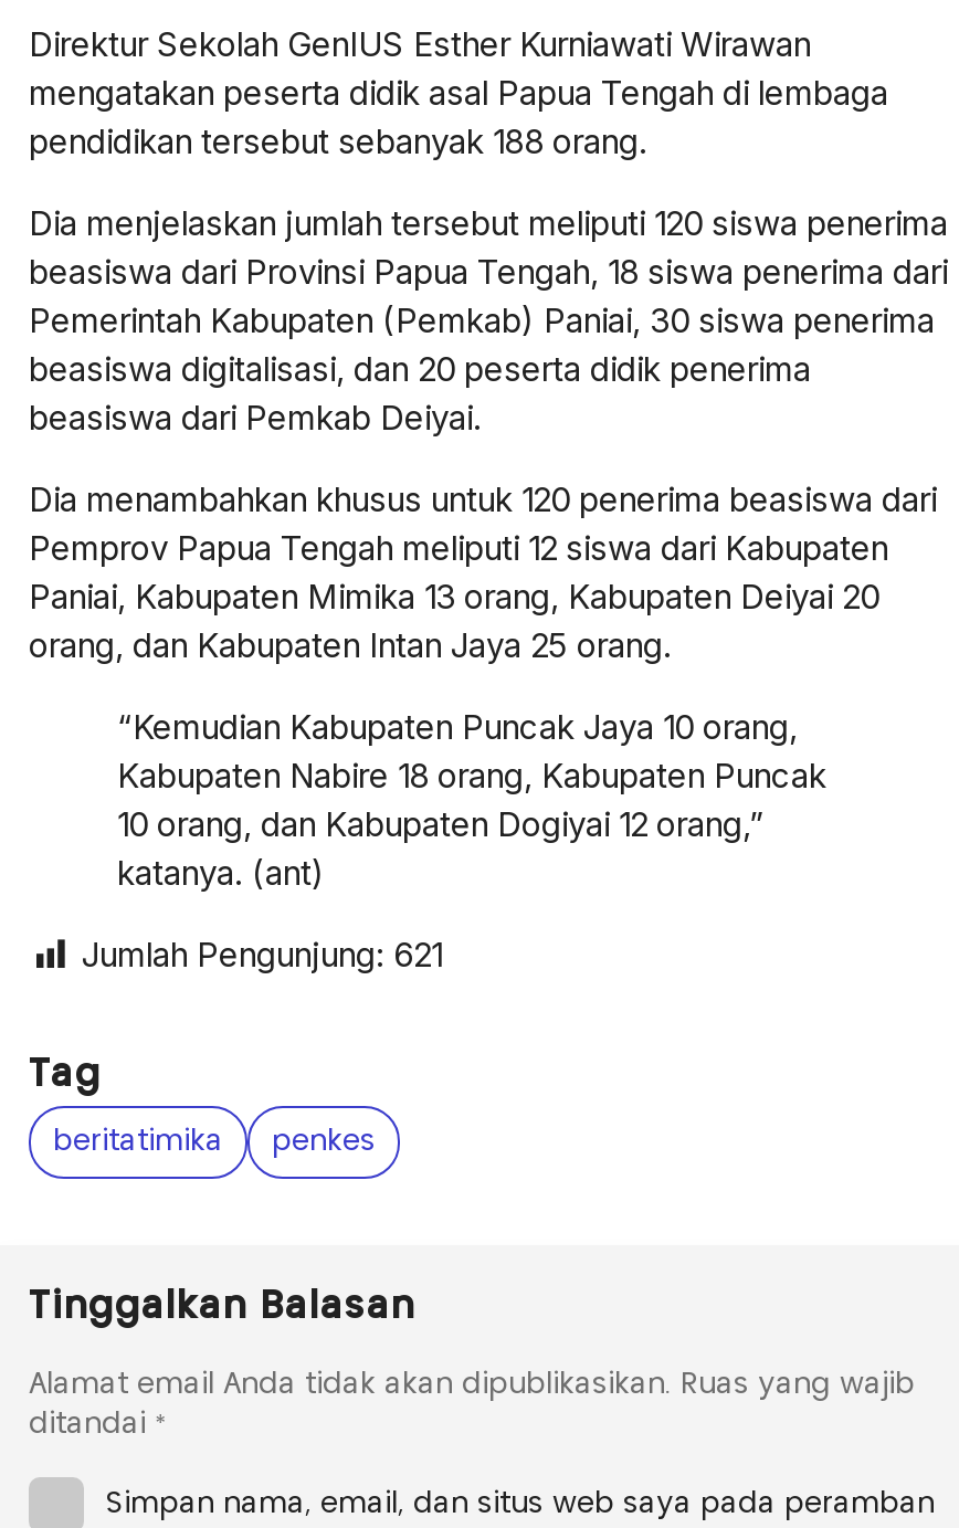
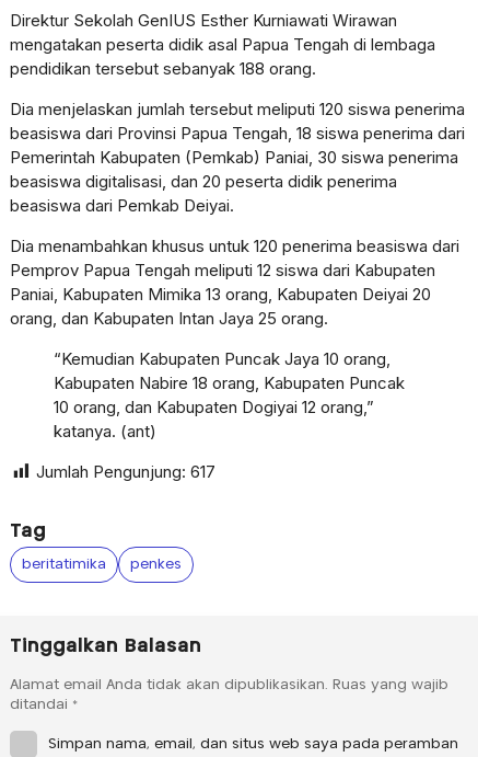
[82,932,442,974] Jumlah Pengunjung: 621 -> [36,462,215,483] Jumlah Pengunjung: 617

